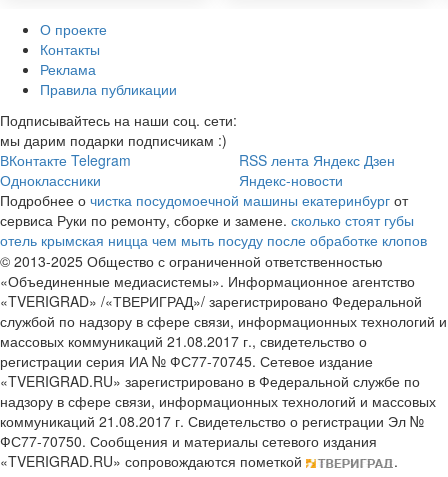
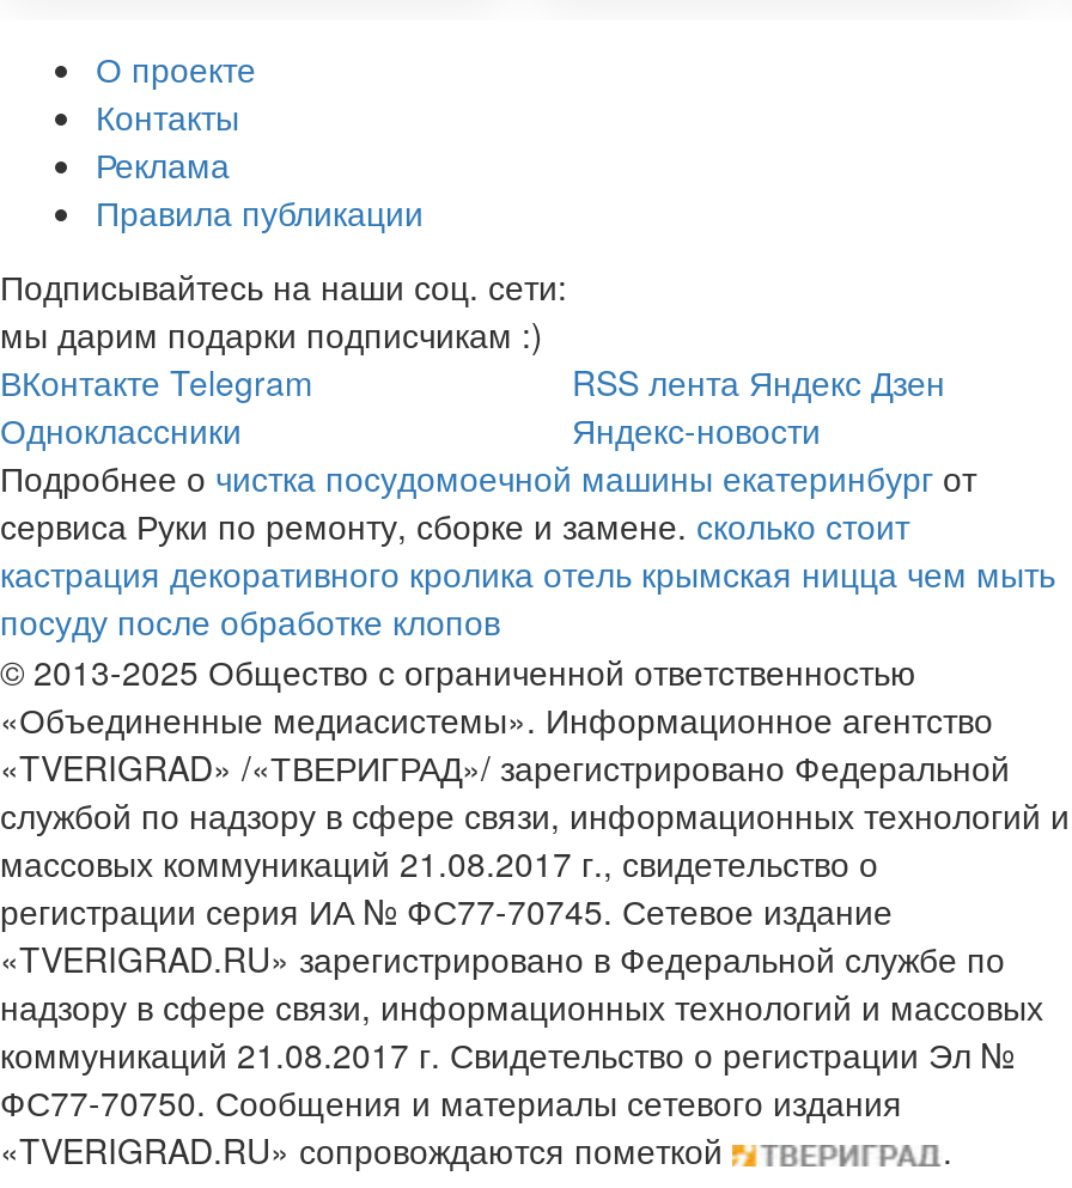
[0,210,427,250] сервиса Руки по ремонту, сборке и замене. сколько стоят губы | отель крымская ницца чем мыть посуду после обработке клопов -> [0,501,1055,644] сервиса Руки по ремонту, сборке и замене. сколько стоит | кастрация декоративного кролика отель крымская ницца чем мыть | посуду после обработке клопов

